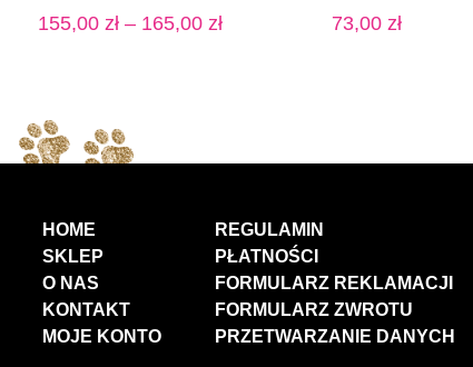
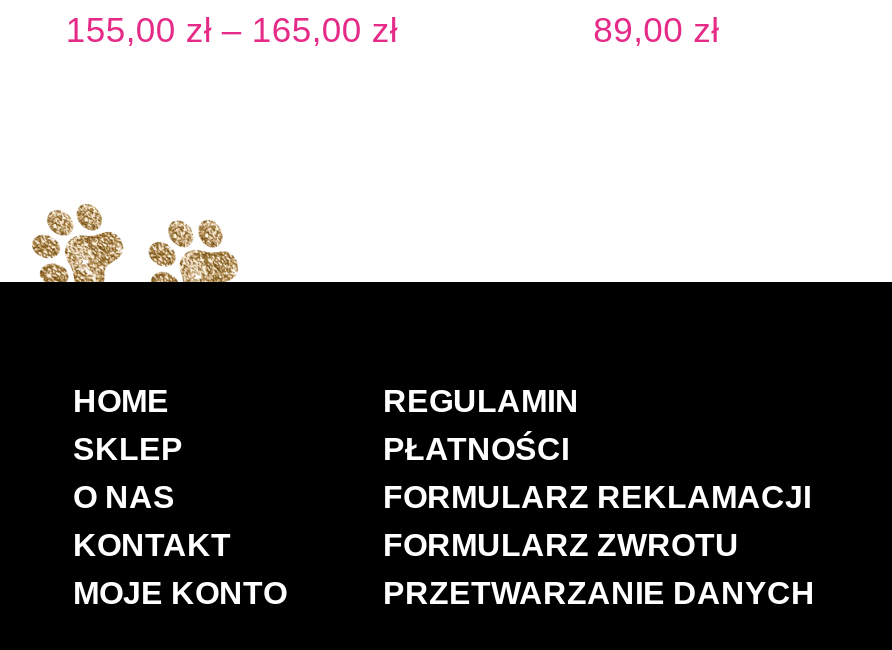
[331,13,401,35] 73,00 zł -> [593,11,719,51] 89,00 zł

